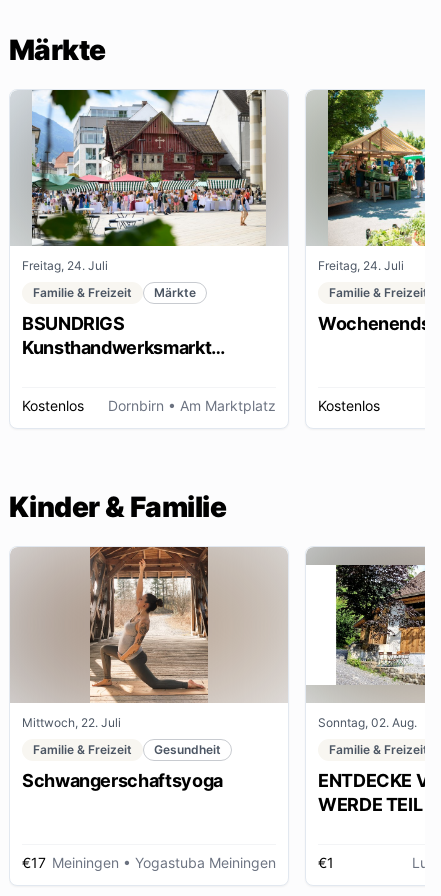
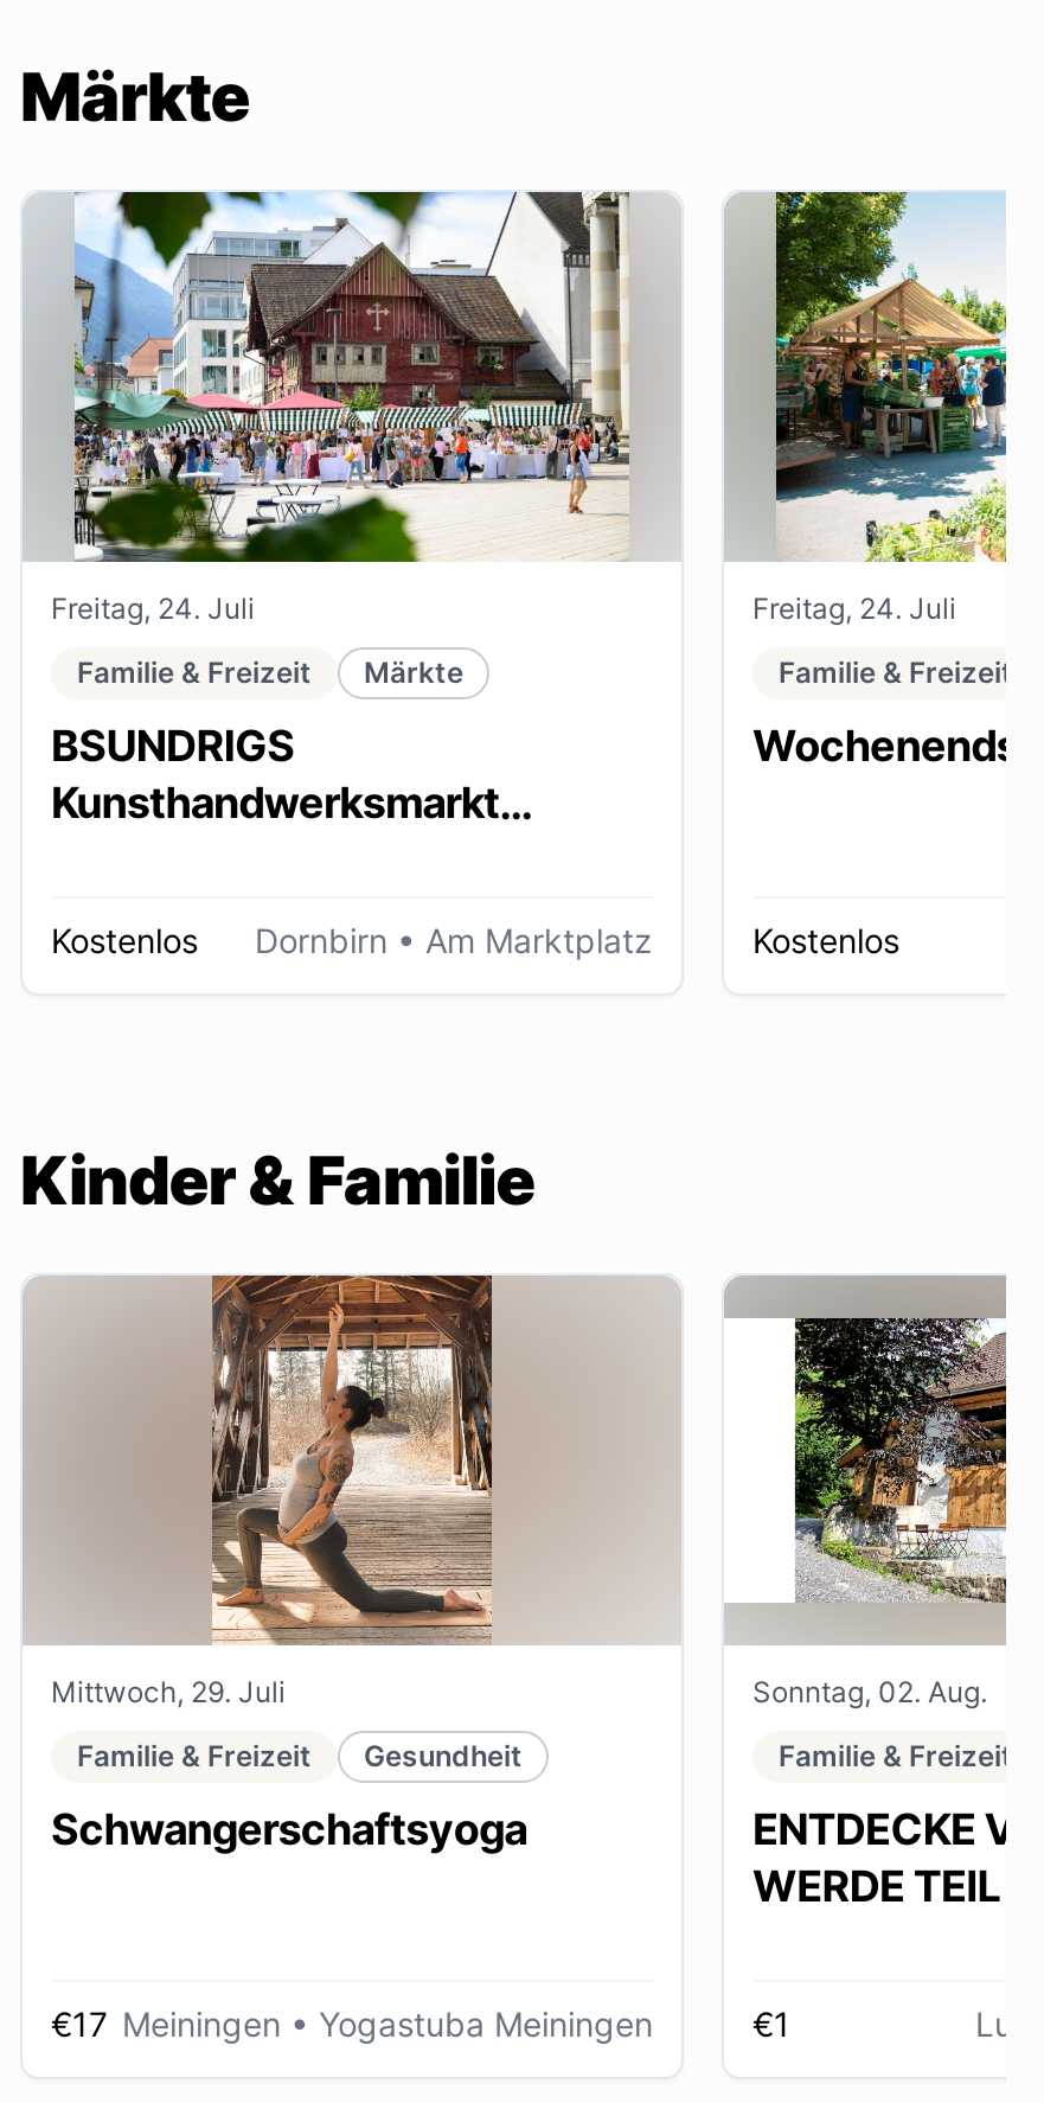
[22,715,121,730] Mittwoch, 22. Juli -> [51,1675,286,1710] Mittwoch, 29. Juli

